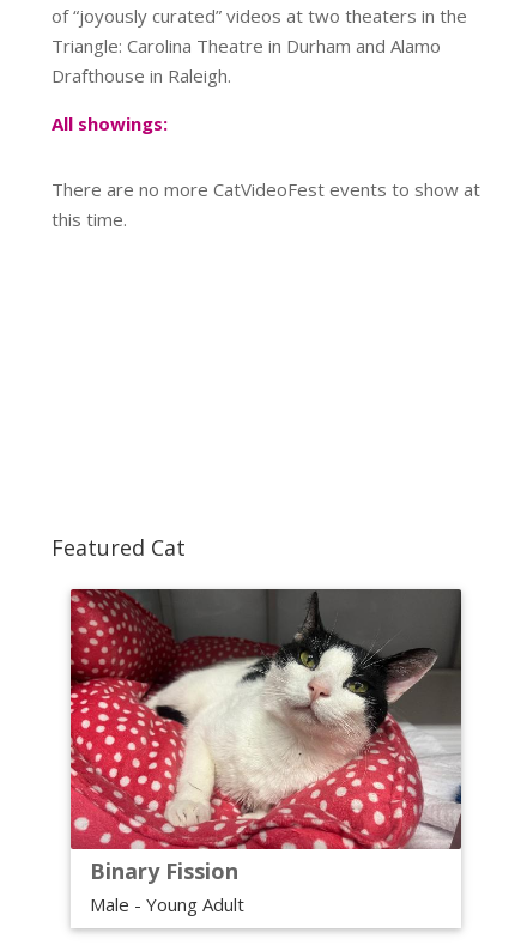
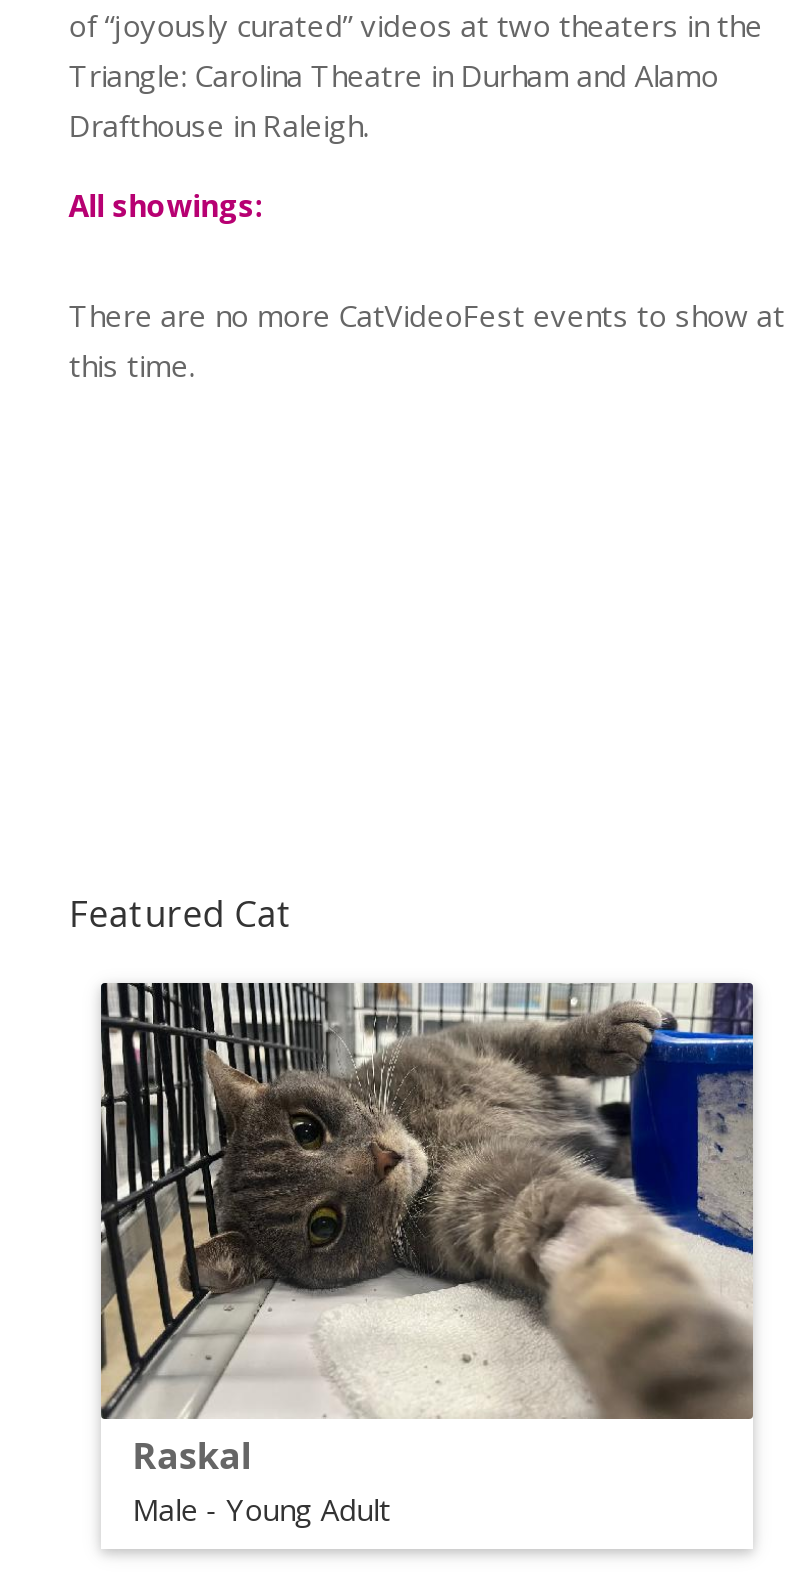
[69,588,462,885] [image] | Binary Fission -> [99,980,755,1478] [image] | Raskal

